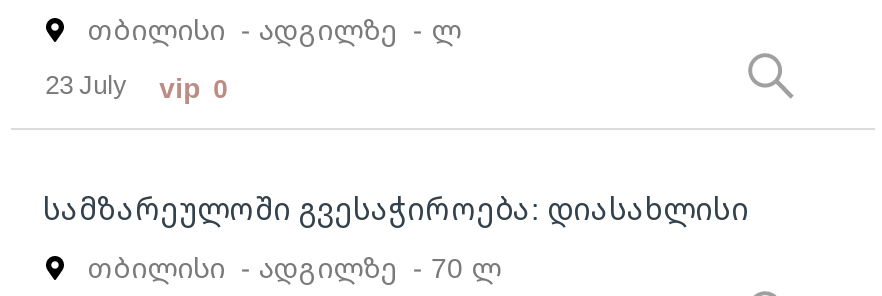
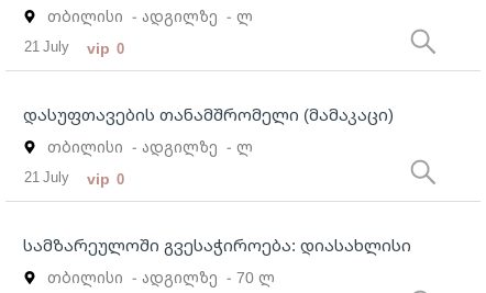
[45,66,127,102] 23 July -> [23,36,394,187] 21 July | vip 0 | დასუფთავების თანამშრომელი (მამაკაცი) | თბილისი - ადგილზე - ლ | 21 July

